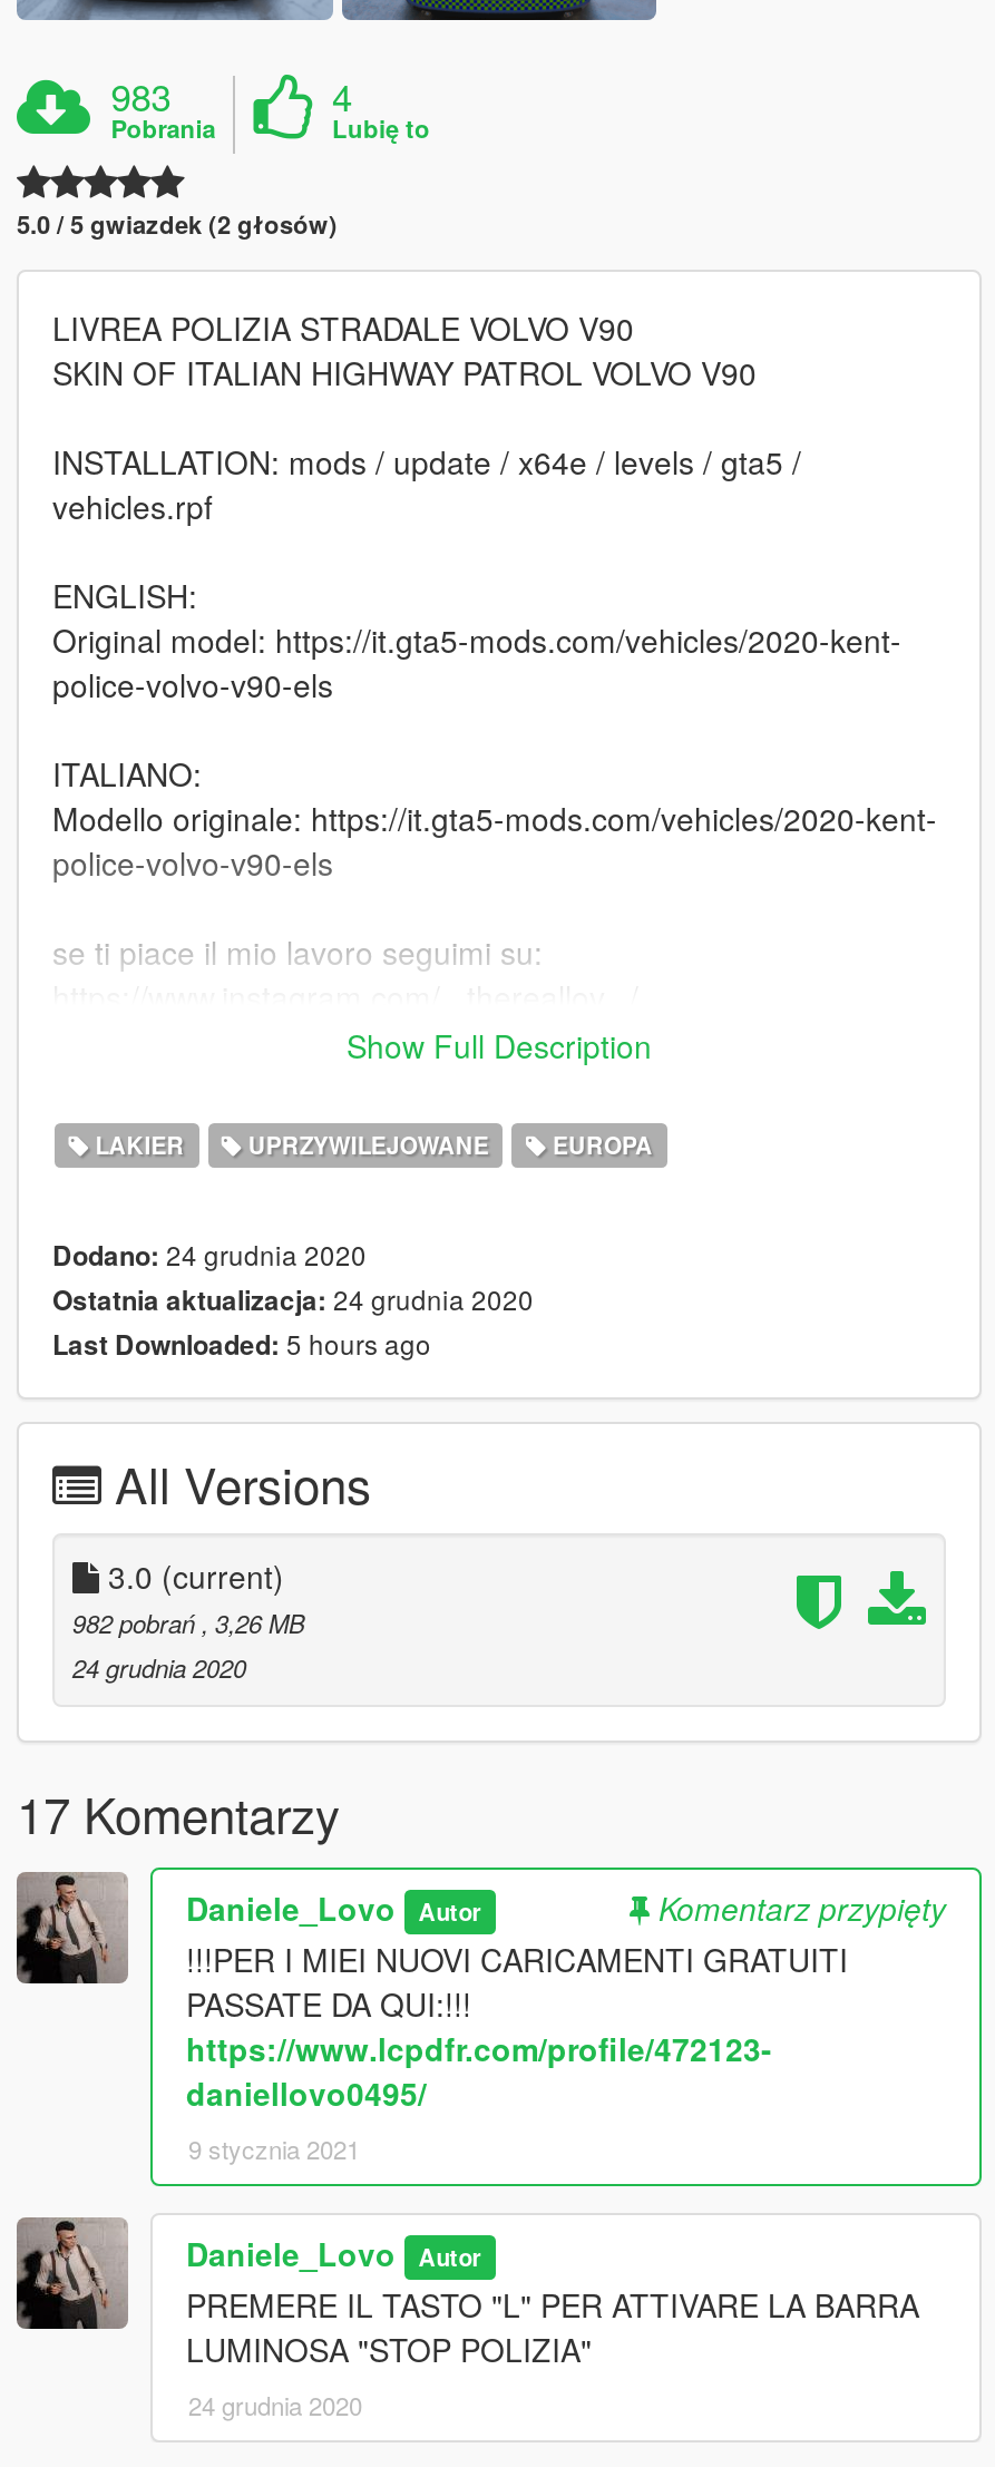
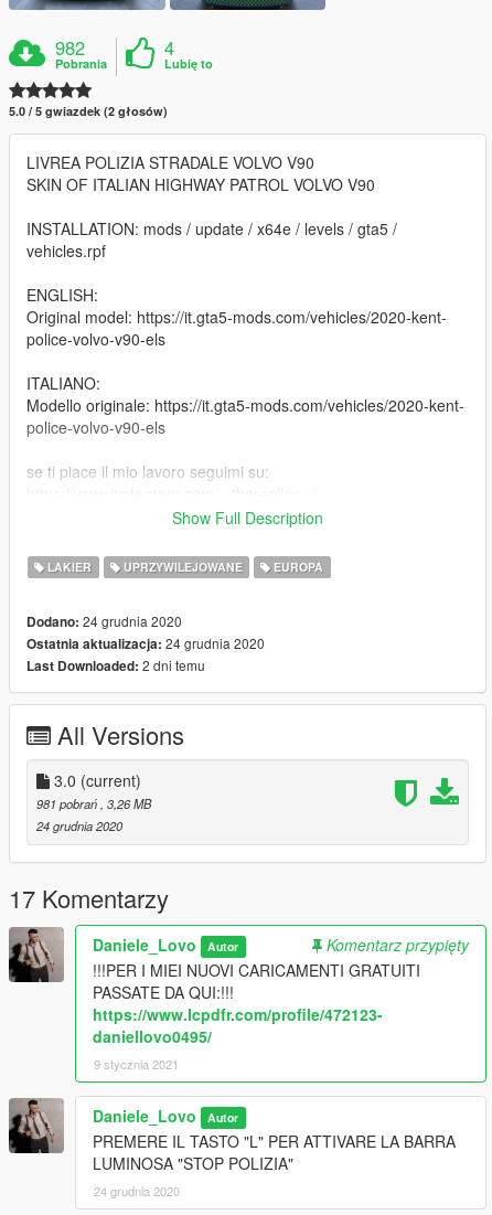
[111,69,171,123] 983 -> [55,34,85,61] 982
[52,1324,431,1364] Last Downloaded: 5 hours ago -> [26,656,205,675] Last Downloaded: 2 dni temu
[72,1605,304,1640] 982 pobrań, 3,26 MB -> [36,795,151,812] 981 pobrań, 3,26 MB

